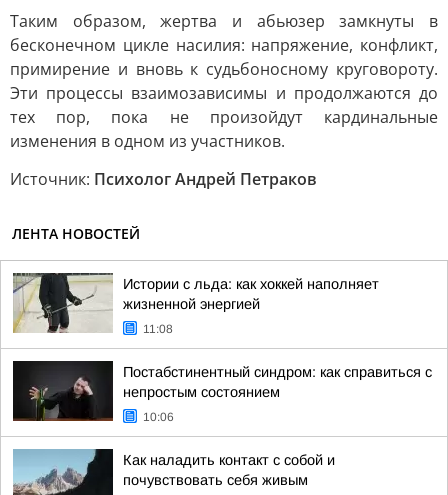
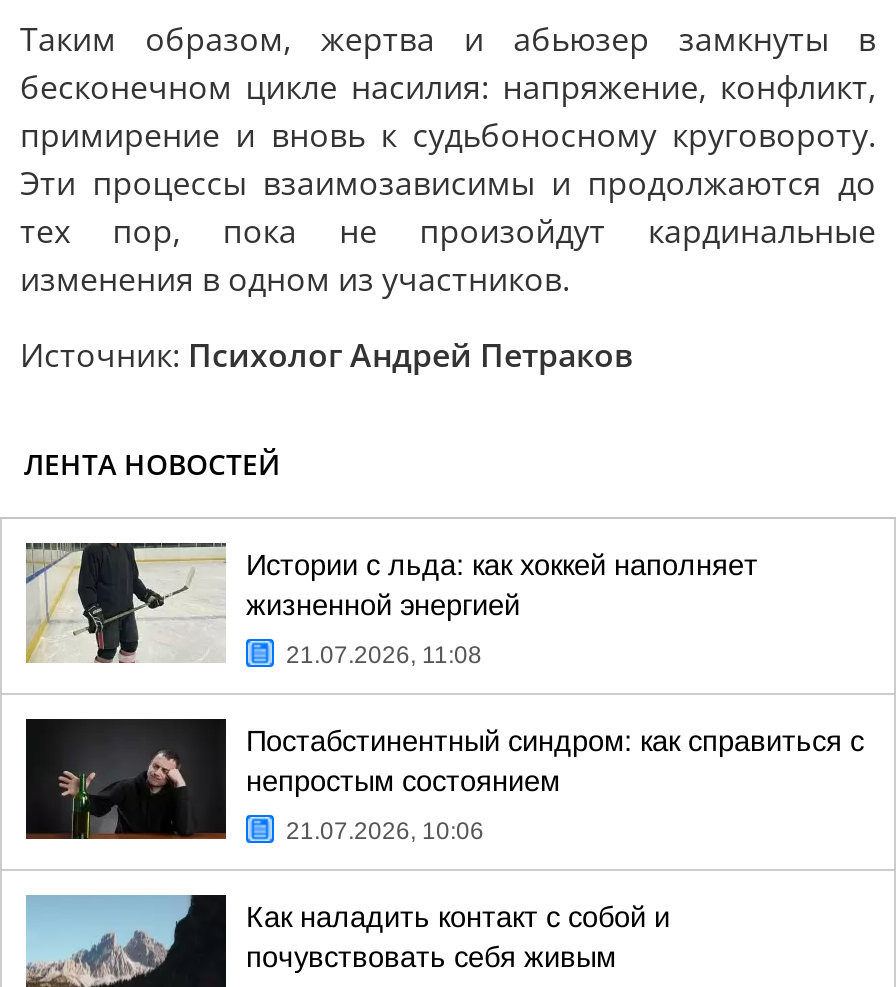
[143,322,173,336] 11:08 -> [286,641,482,669] 21.07.2026, 11:08
[143,410,174,424] 10:06 -> [286,817,484,845] 21.07.2026, 10:06

